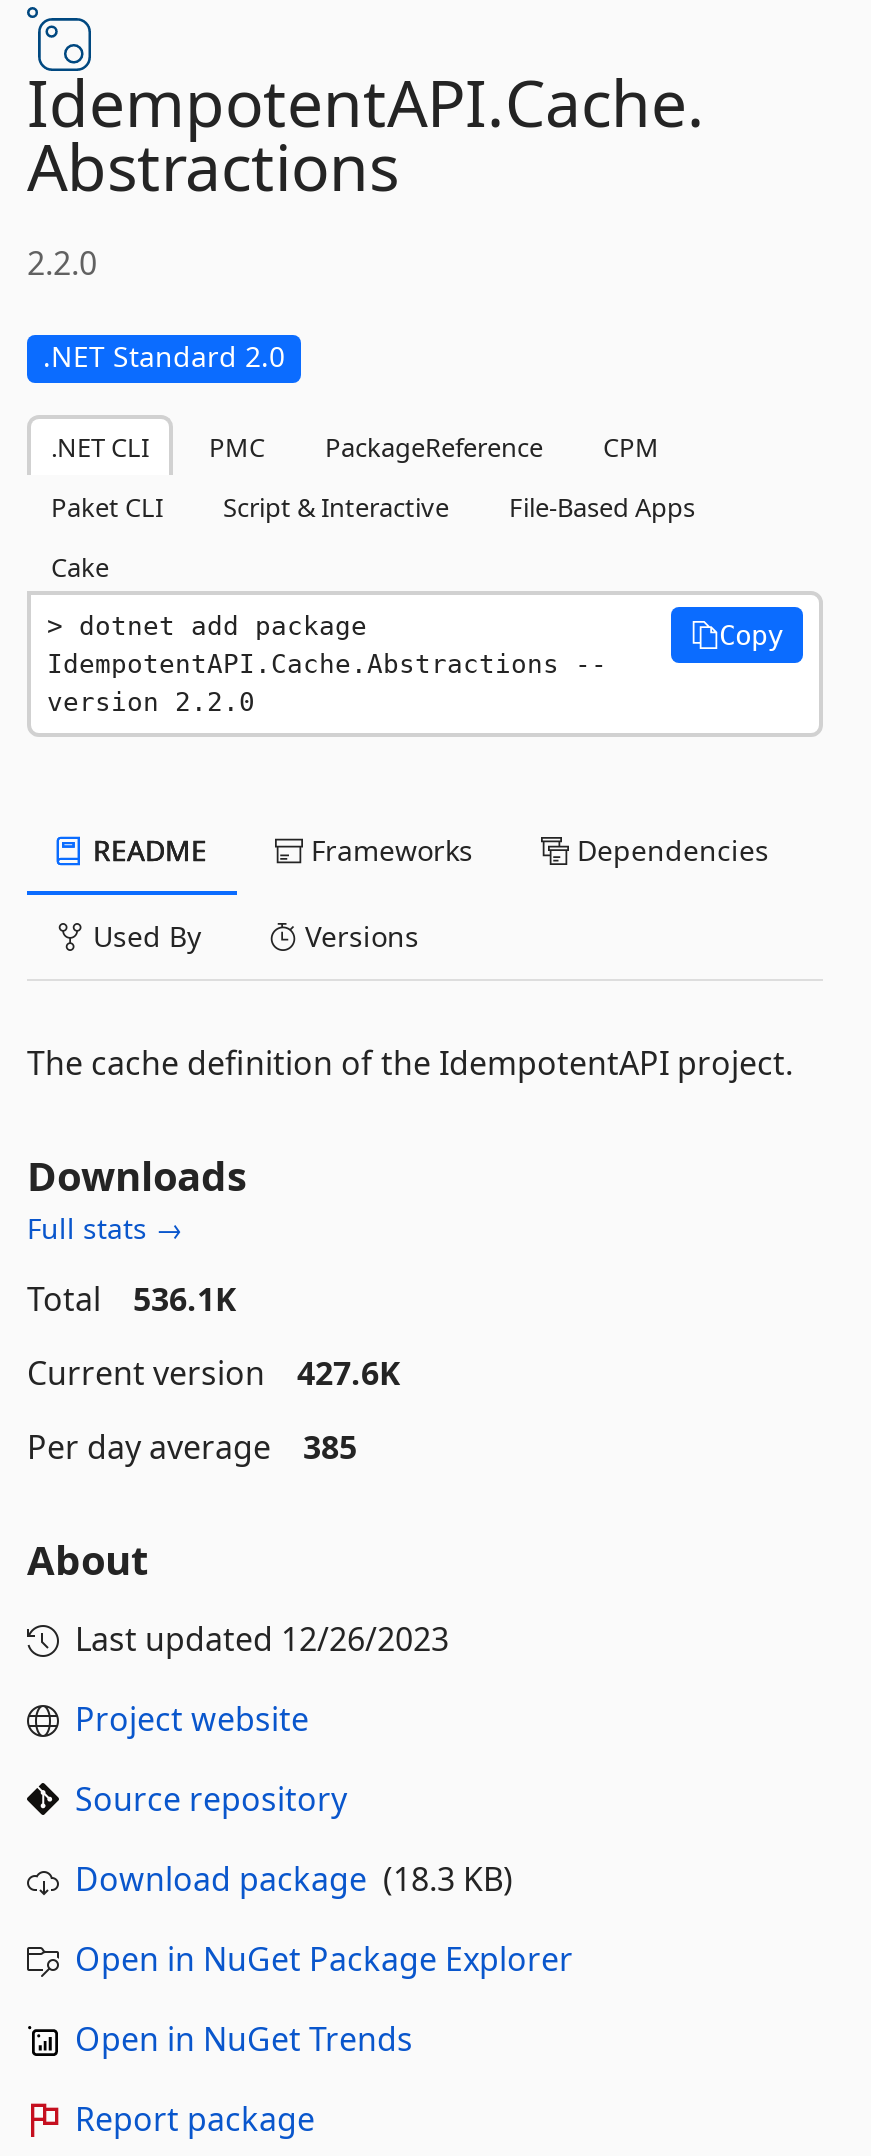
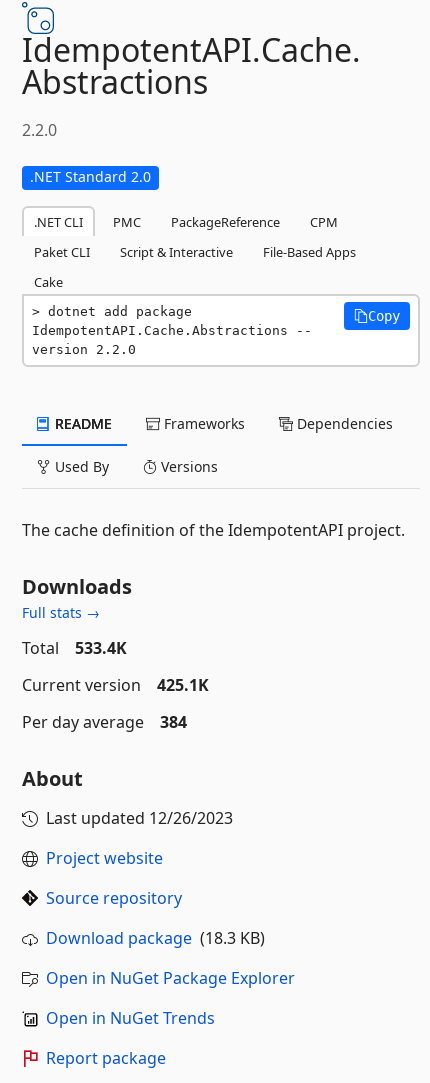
[27,1277,237,1321] Total 536.1K -> [22,637,127,659] Total 533.4K
[27,1351,401,1395] Current version 427.6K -> [22,674,209,696] Current version 425.1K
[27,1425,357,1469] Per day average 385 -> [22,711,187,733] Per day average 384

